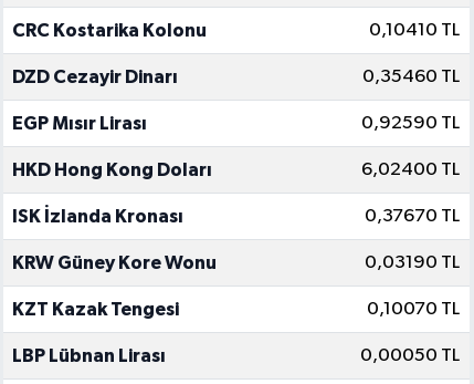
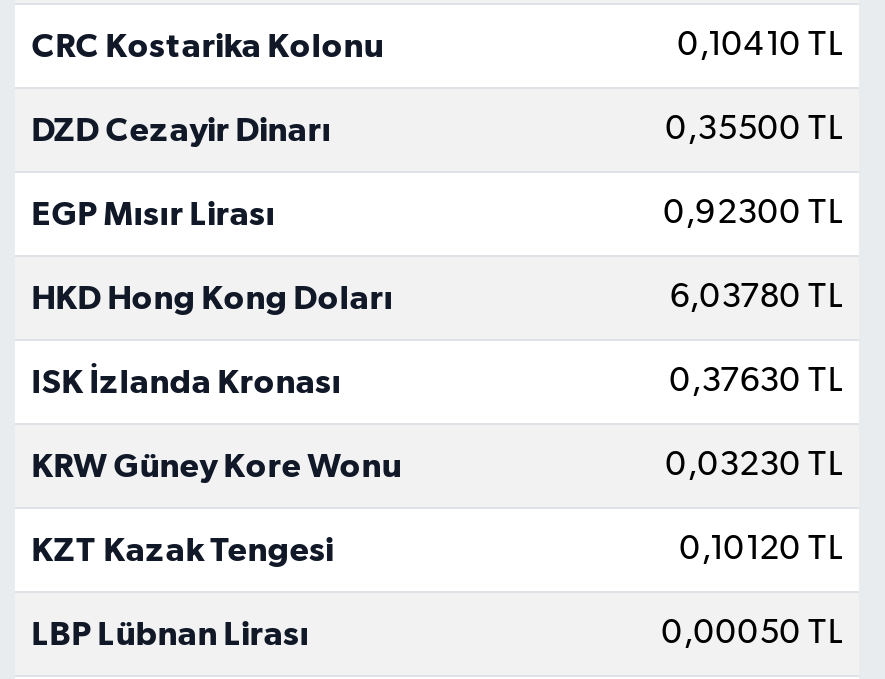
[363,68,460,87] 0,35460 TL -> [665,114,841,148] 0,35500 TL
[362,114,460,133] 0,92590 TL -> [663,198,841,232] 0,92300 TL
[362,161,460,180] 6,02400 TL -> [669,282,841,316] 6,03780 TL
[365,207,460,226] 0,37670 TL -> [669,366,841,400] 0,37630 TL
[365,254,460,273] 0,03190 TL -> [665,450,841,484] 0,03230 TL
[367,300,460,319] 0,10070 TL -> [679,534,841,568] 0,10120 TL

